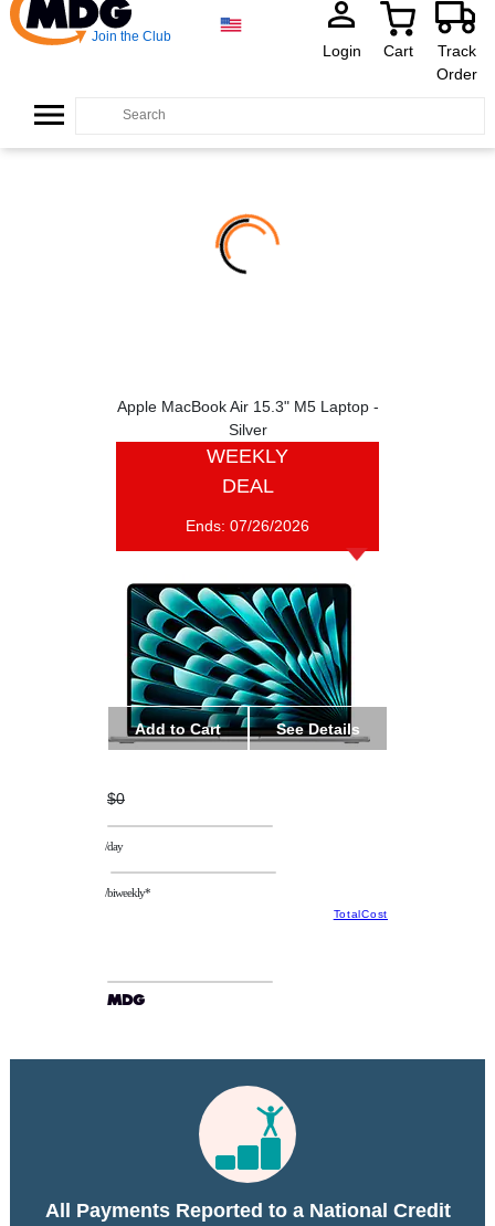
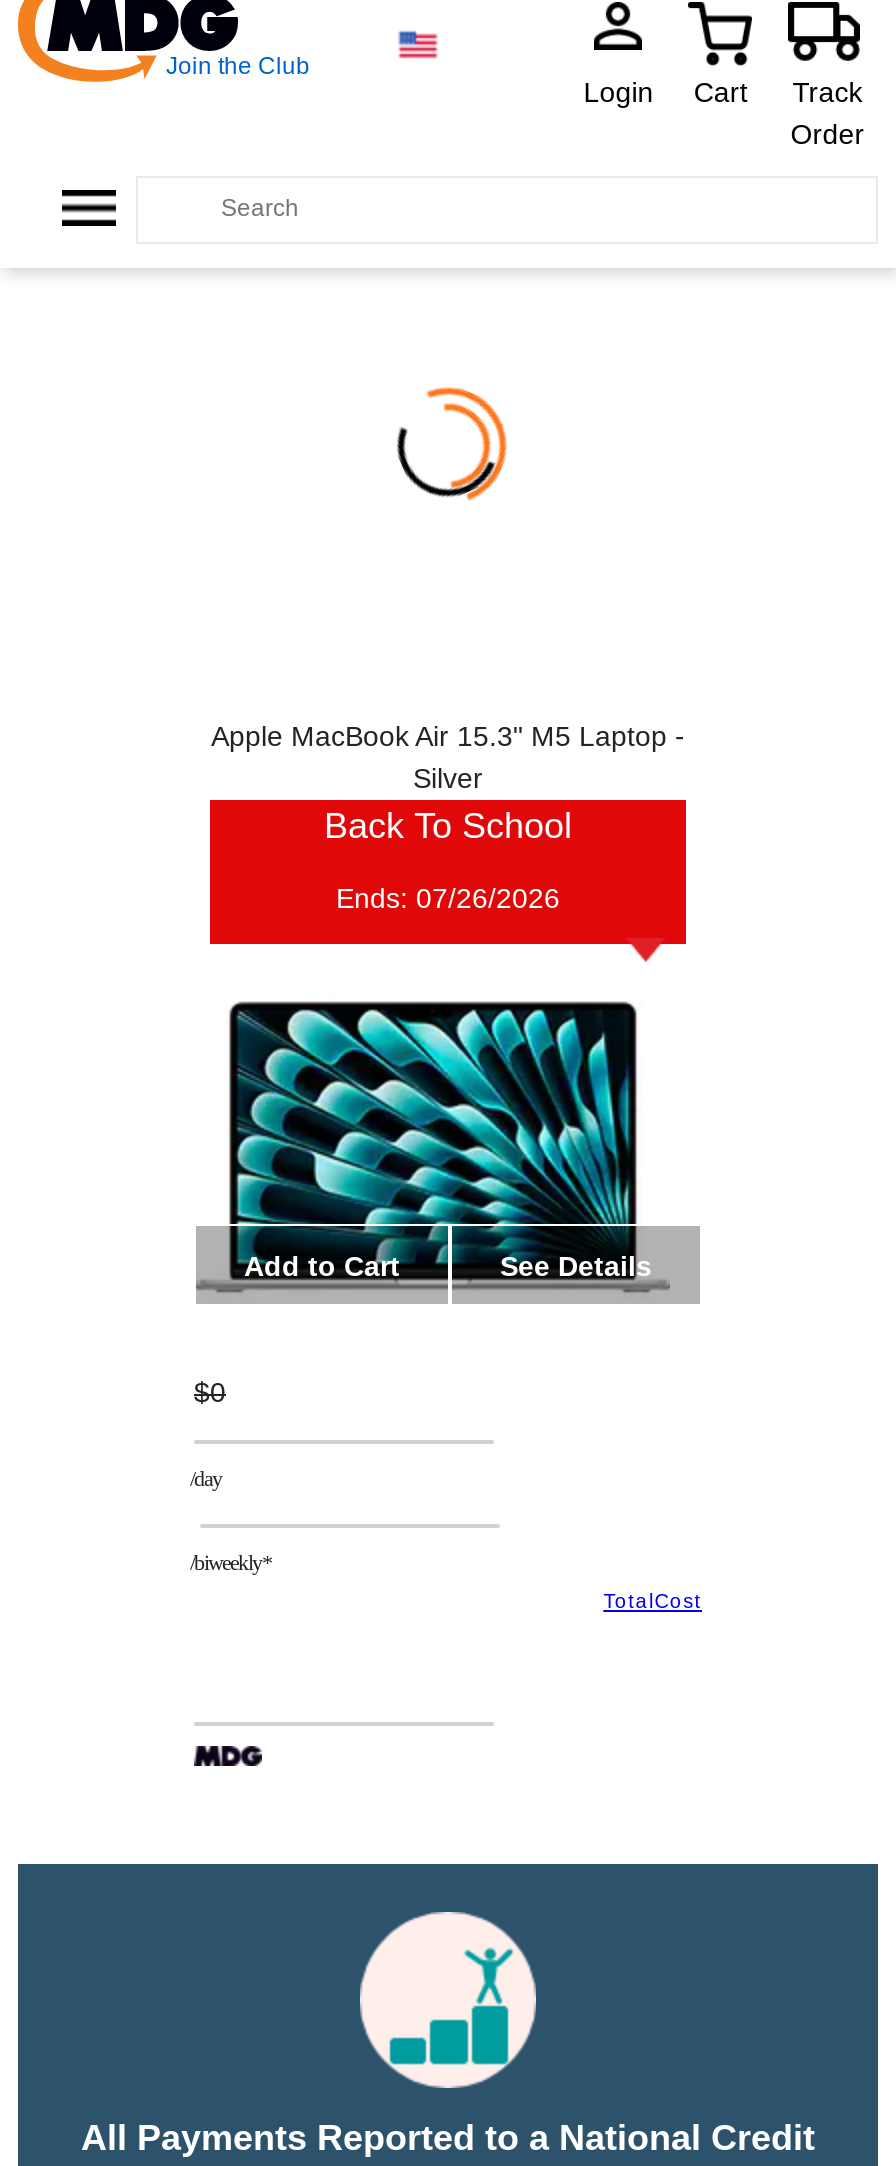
[214,216,280,275] [image] -> [390,394,508,502] [image]
[207,445,288,497] WEEKLY | DEAL -> [324,806,572,846] Back To School

